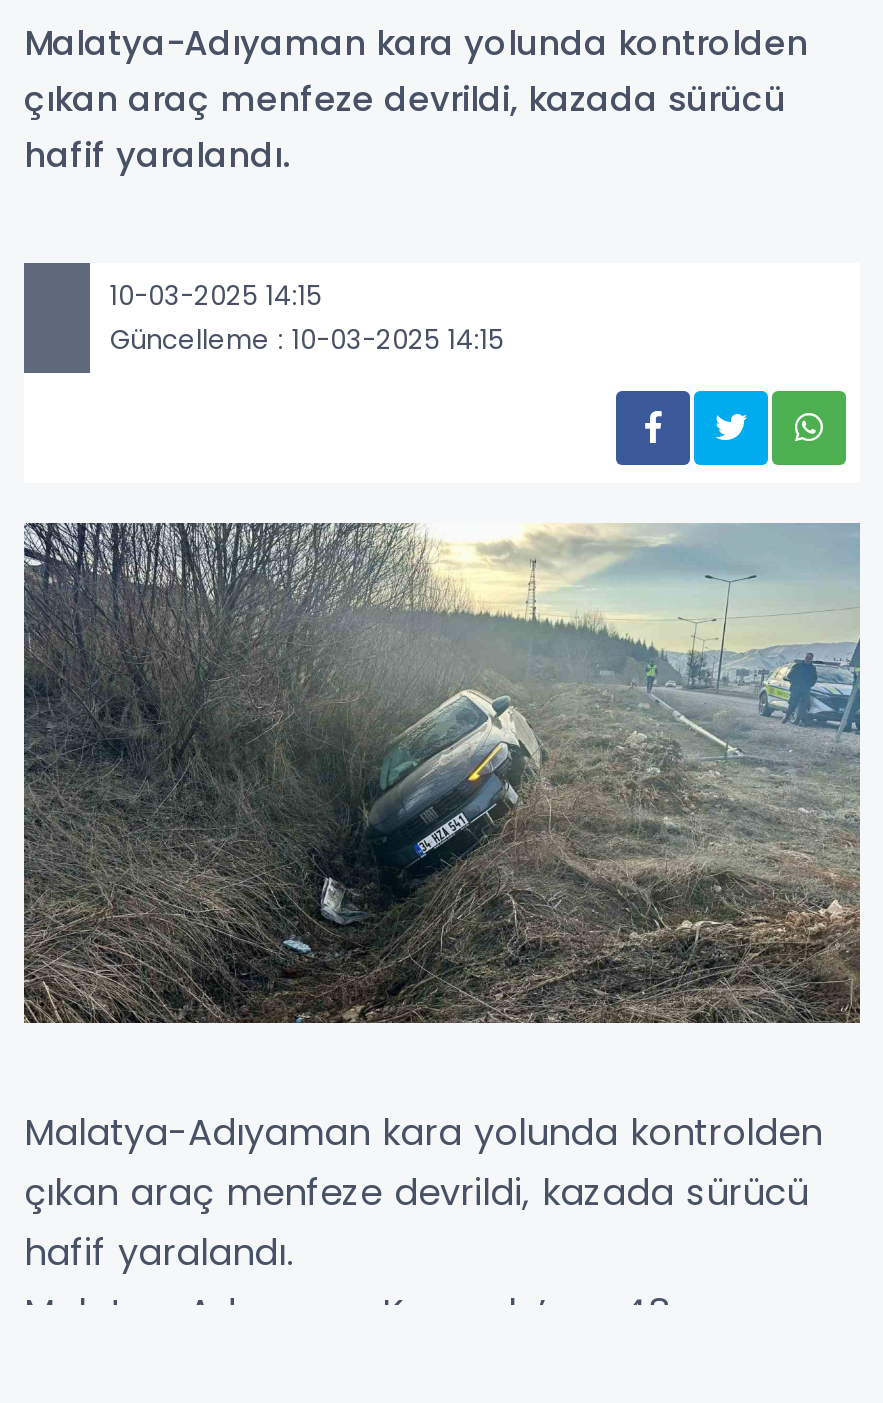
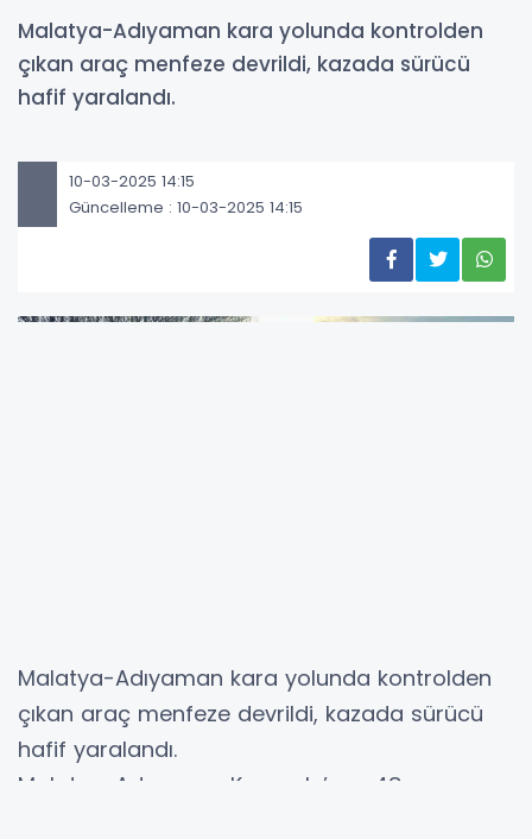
[22,533,862,1025] [image] -> none

